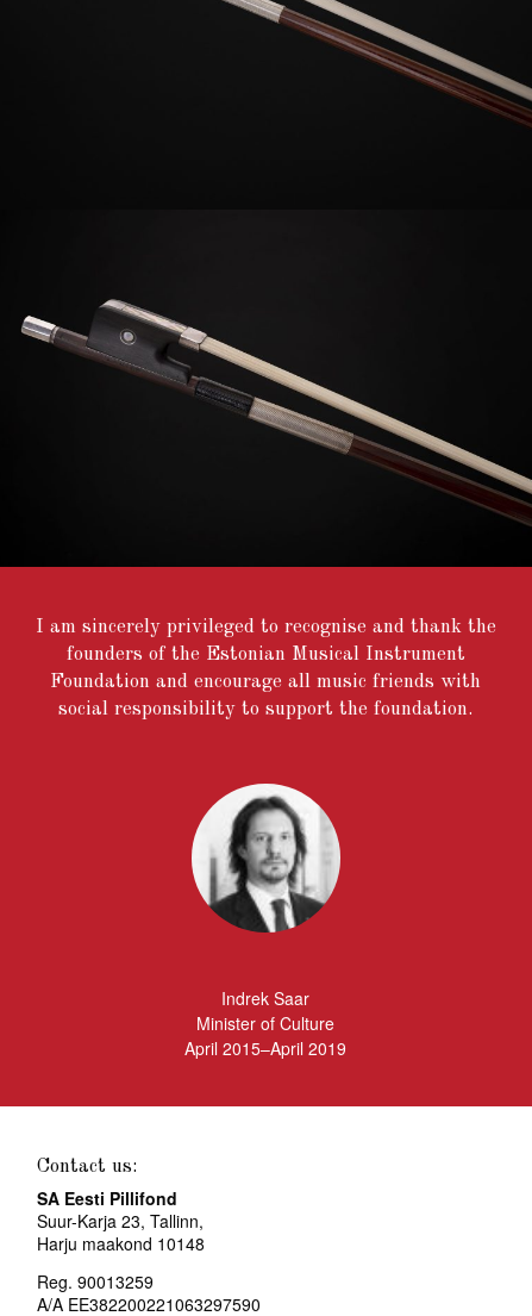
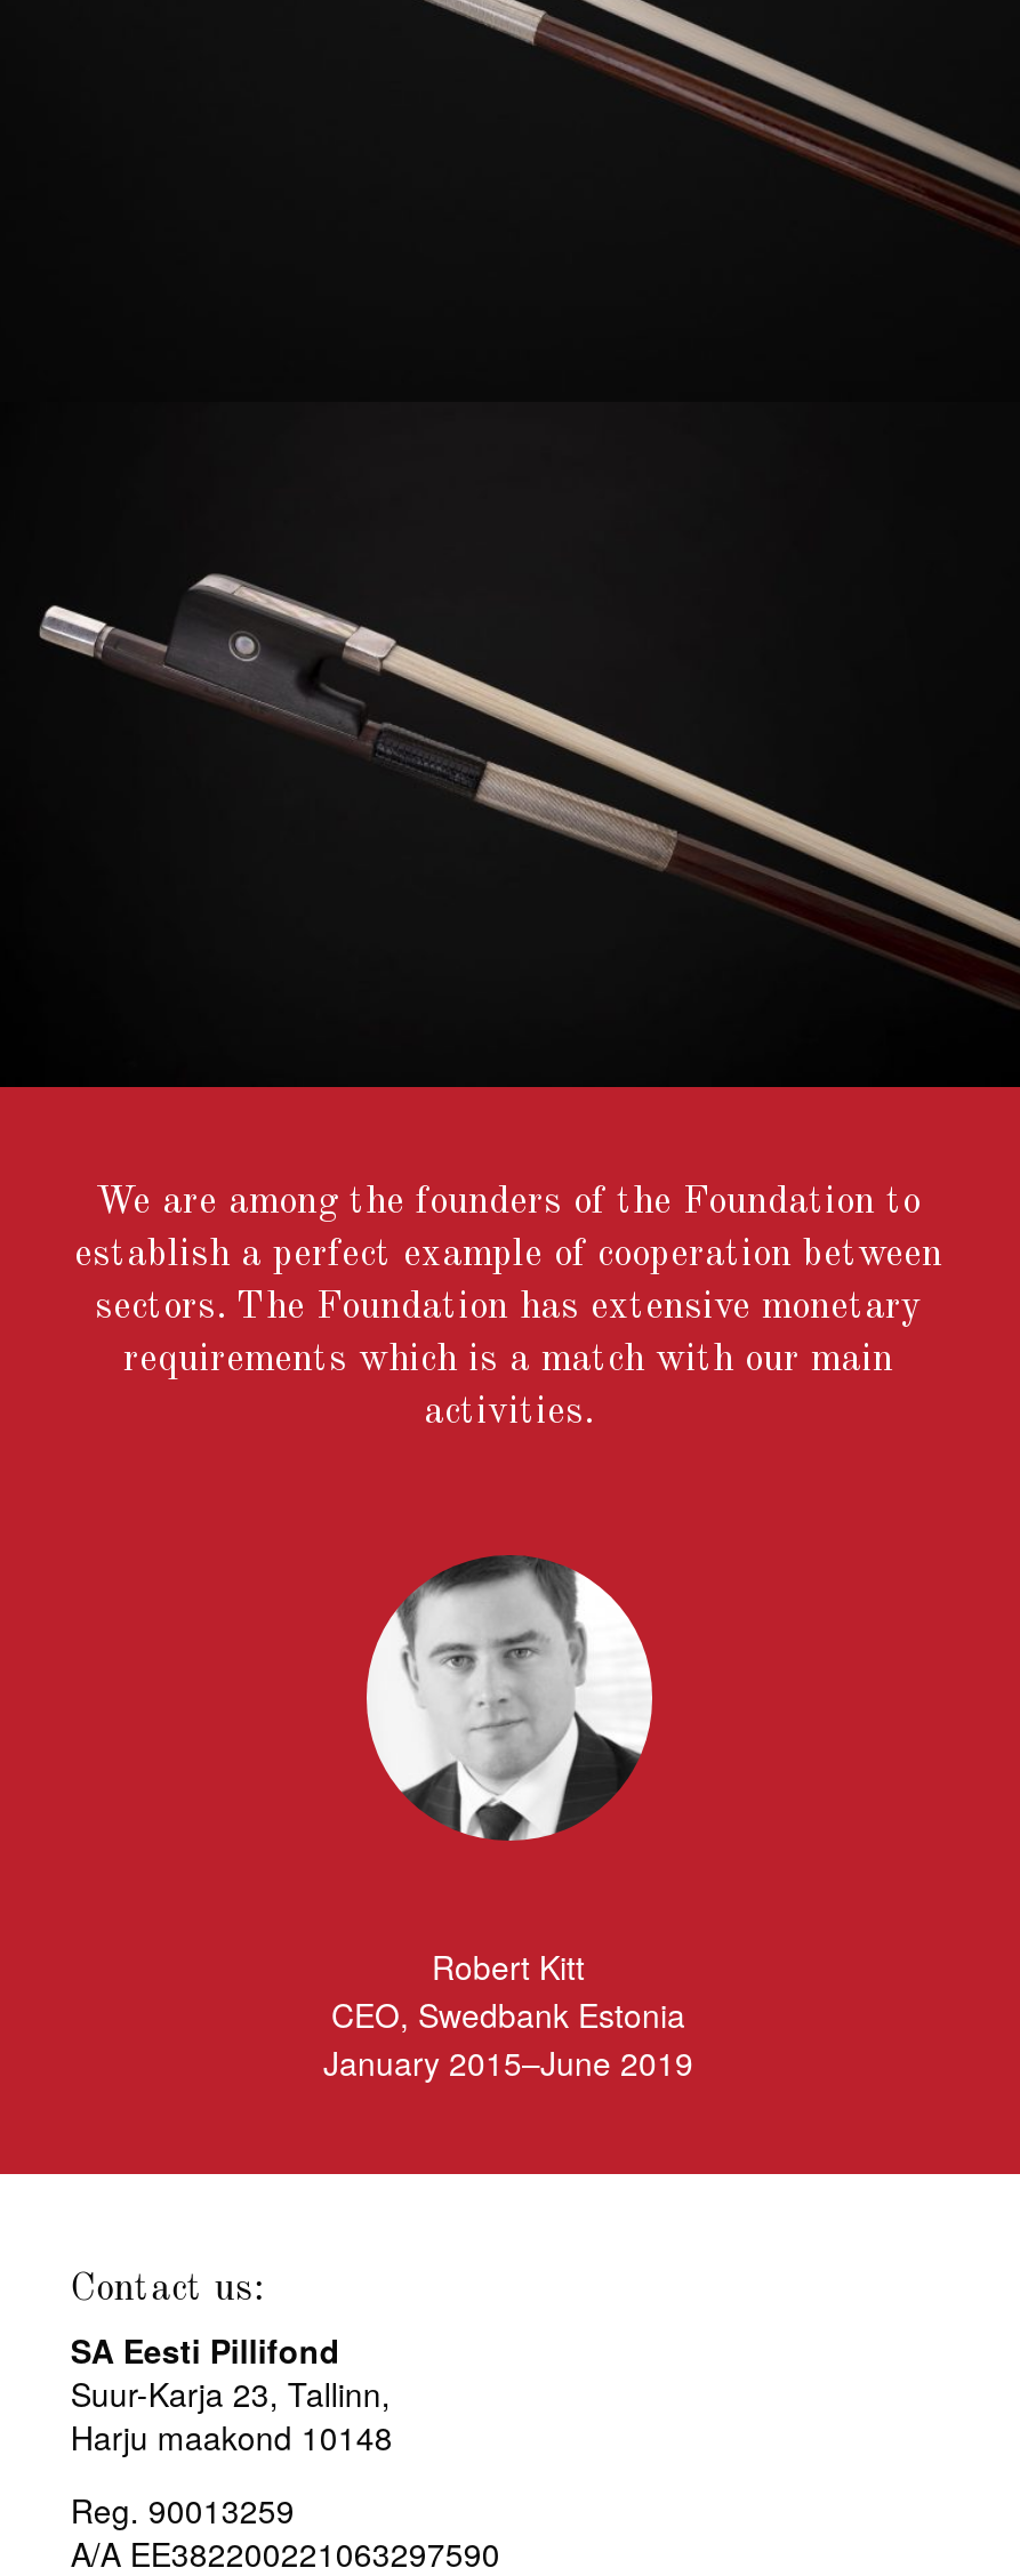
[35,617,496,719] I am sincerely privileged to recognise and thank the | founders of the Estonian Musical Instrument | Foundation and encourage all music friends with | social responsibility to support the foundation. -> [74,1182,942,1431] We are among the founders of the Foundation to | establish a perfect example of cooperation between | sectors. The Foundation has extensive monetary | requirements which is a match with our main | activities.
[207,782,334,933] [image] -> [396,1553,641,1841] [image]
[184,986,346,1060] Indrek Saar | Minister of Culture | April 2015–April 2019 -> [323,1943,693,2085] Robert Kitt | CEO, Swedbank Estonia | January 2015–June 2019

